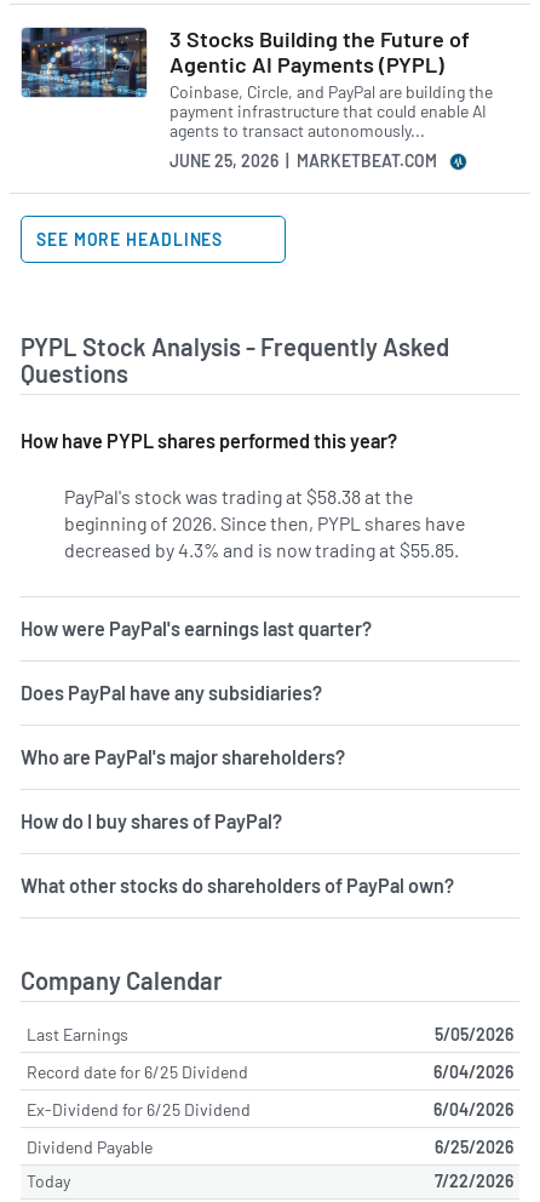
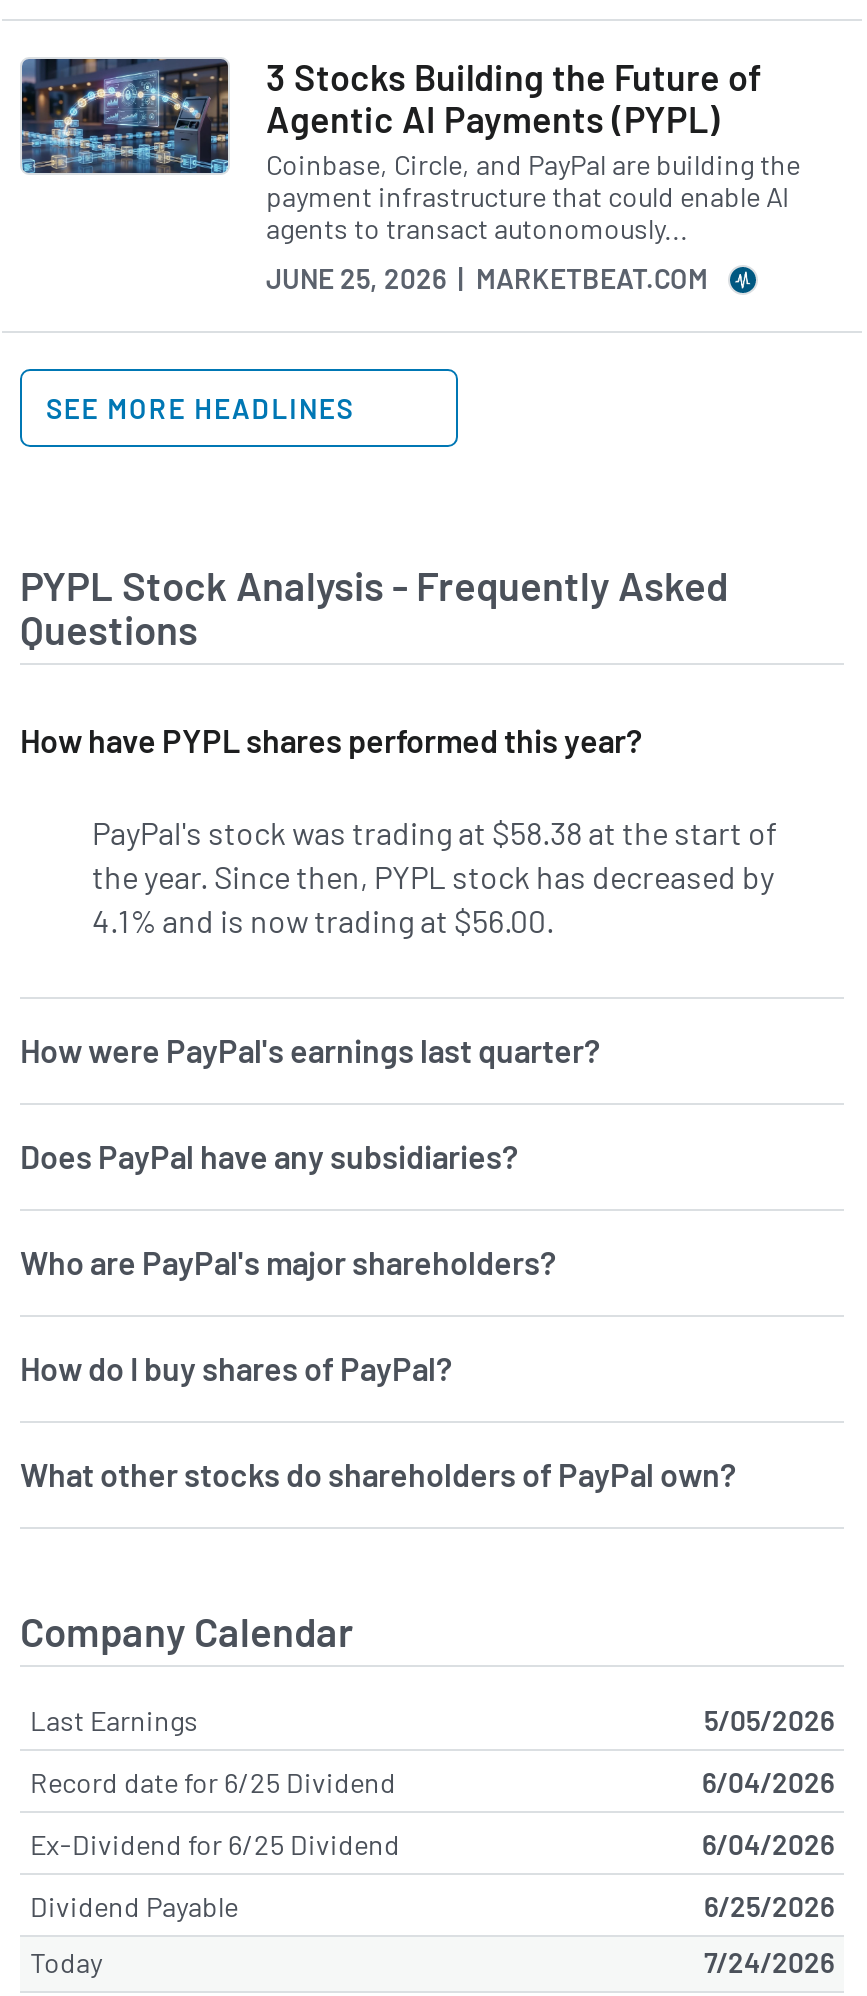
[64,485,465,561] PayPal's stock was trading at $58.38 at the | beginning of 2026. Since then, PYPL shares have | decreased by 4.3% and is now trading at $55.85. -> [92,814,778,940] PayPal's stock was trading at $58.38 at the start of | the year. Since then, PYPL stock has decreased by | 4.1% and is now trading at $56.00.
[435,1170,513,1190] 7/22/2026 -> [704,1944,834,1978] 7/24/2026

